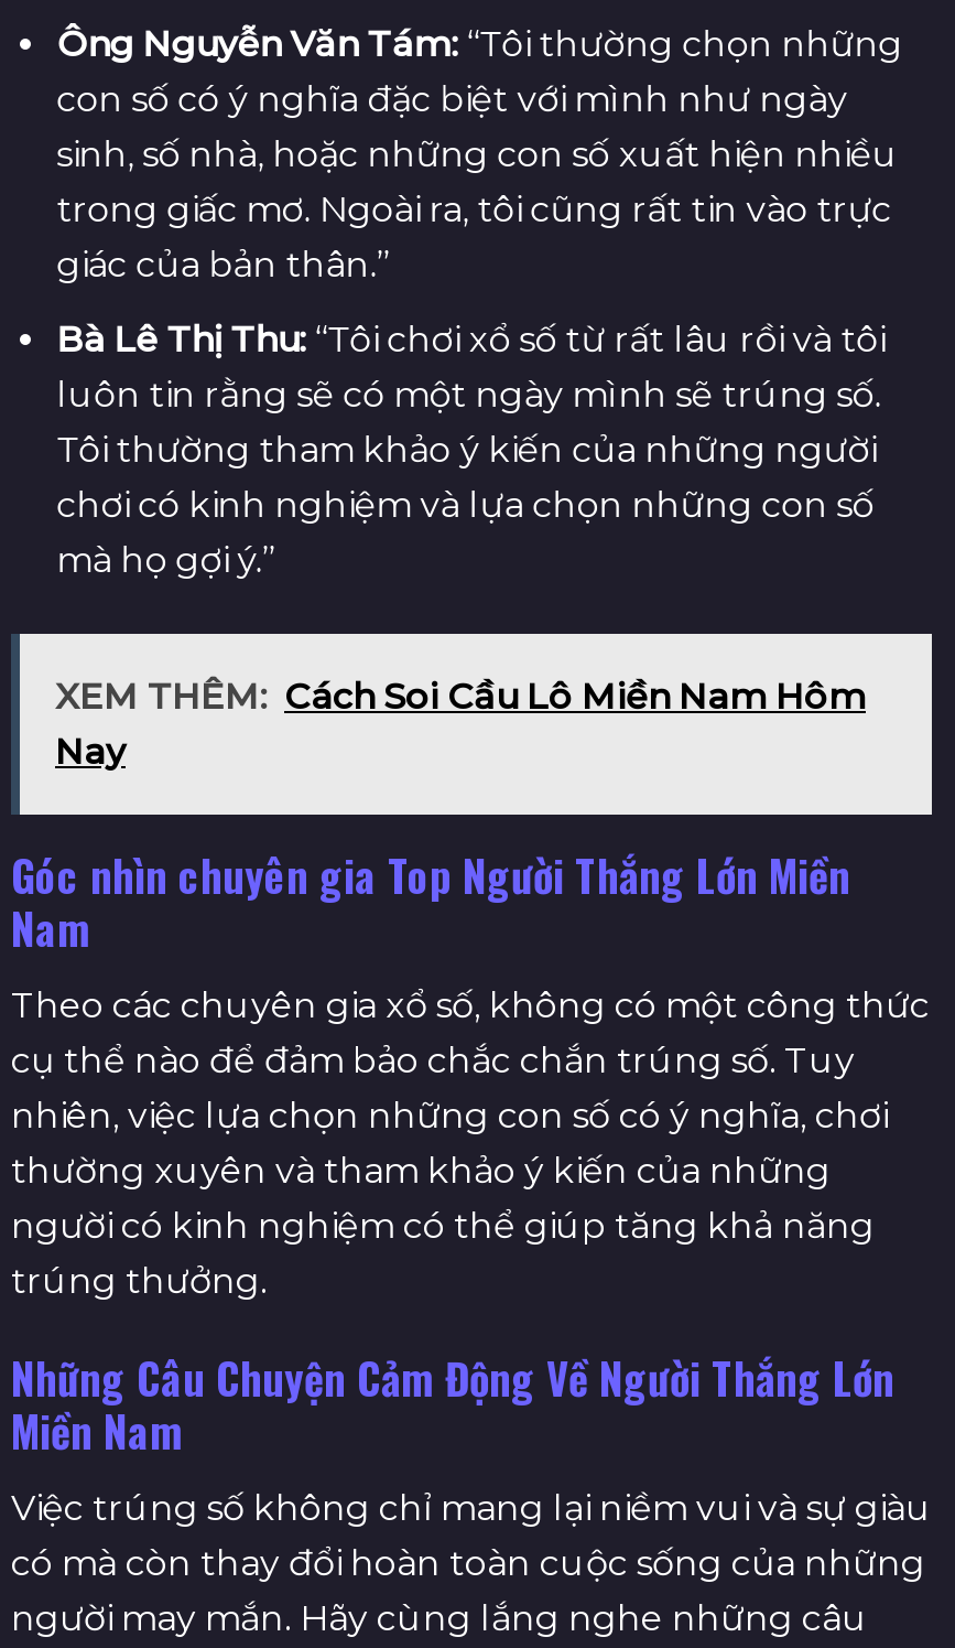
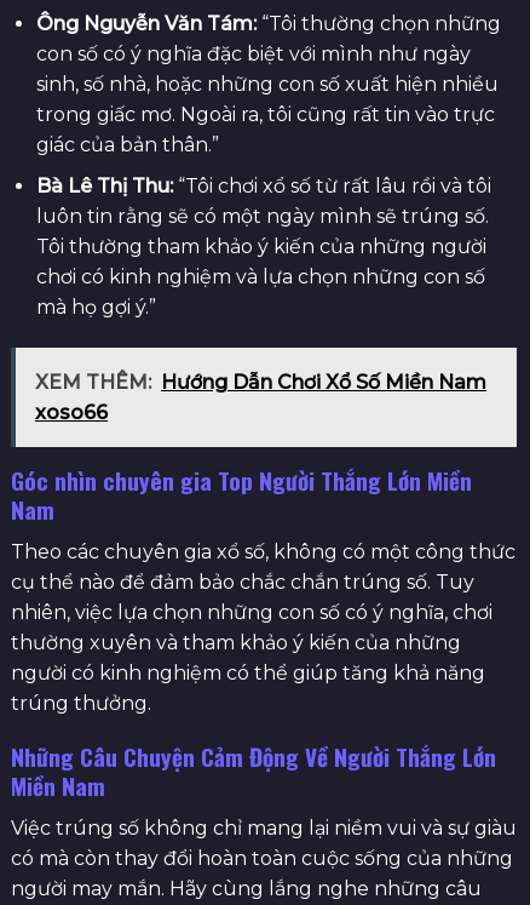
[55,676,866,773] XEM THÊM: Cách Soi Cầu Lô Miền Nam Hôm | Nay -> [35,371,486,424] XEM THÊM: Hướng Dẫn Chơi Xổ Số Miền Nam | xoso66

